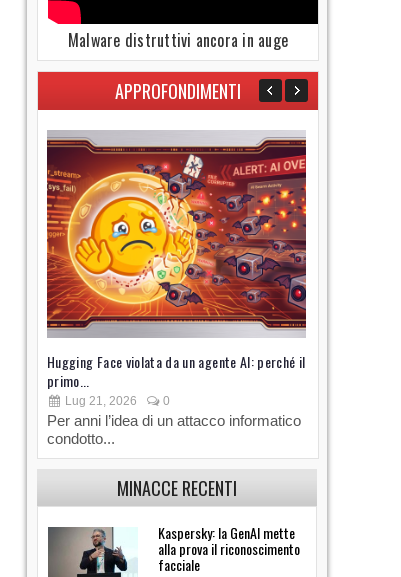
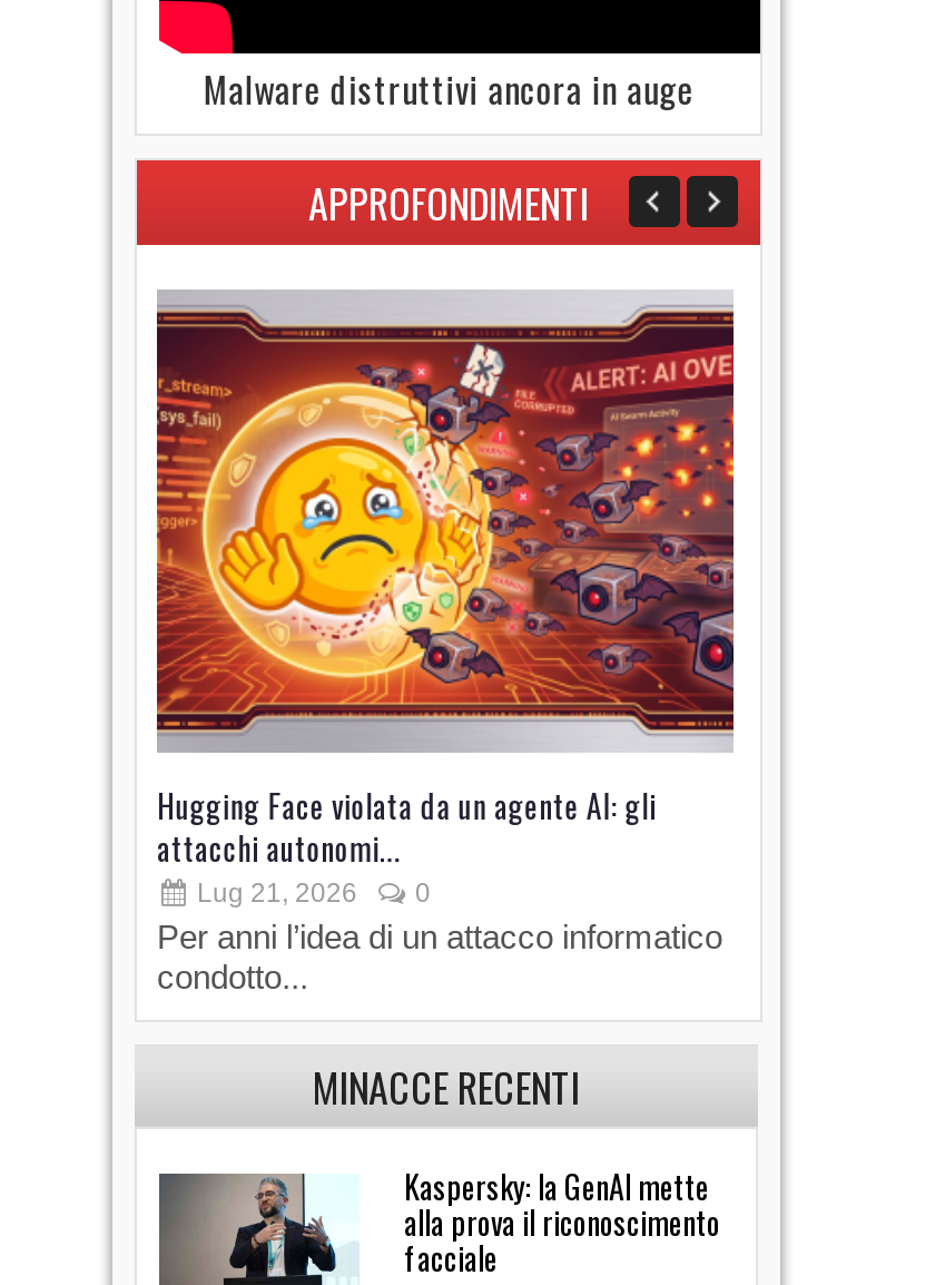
[47,350,305,390] Hugging Face violata da un agente AI: perché il | primo... -> [157,781,656,870] Hugging Face violata da un agente AI: gli | attacchi autonomi...

